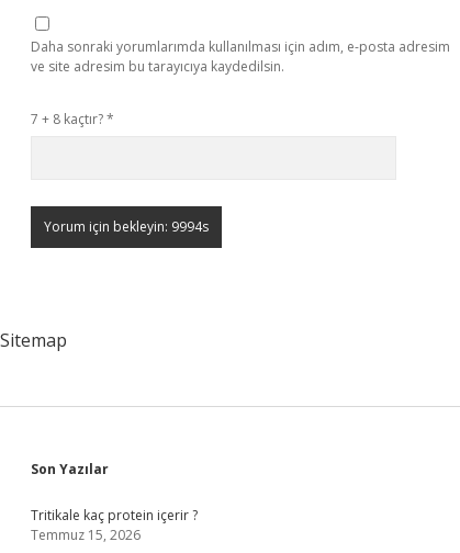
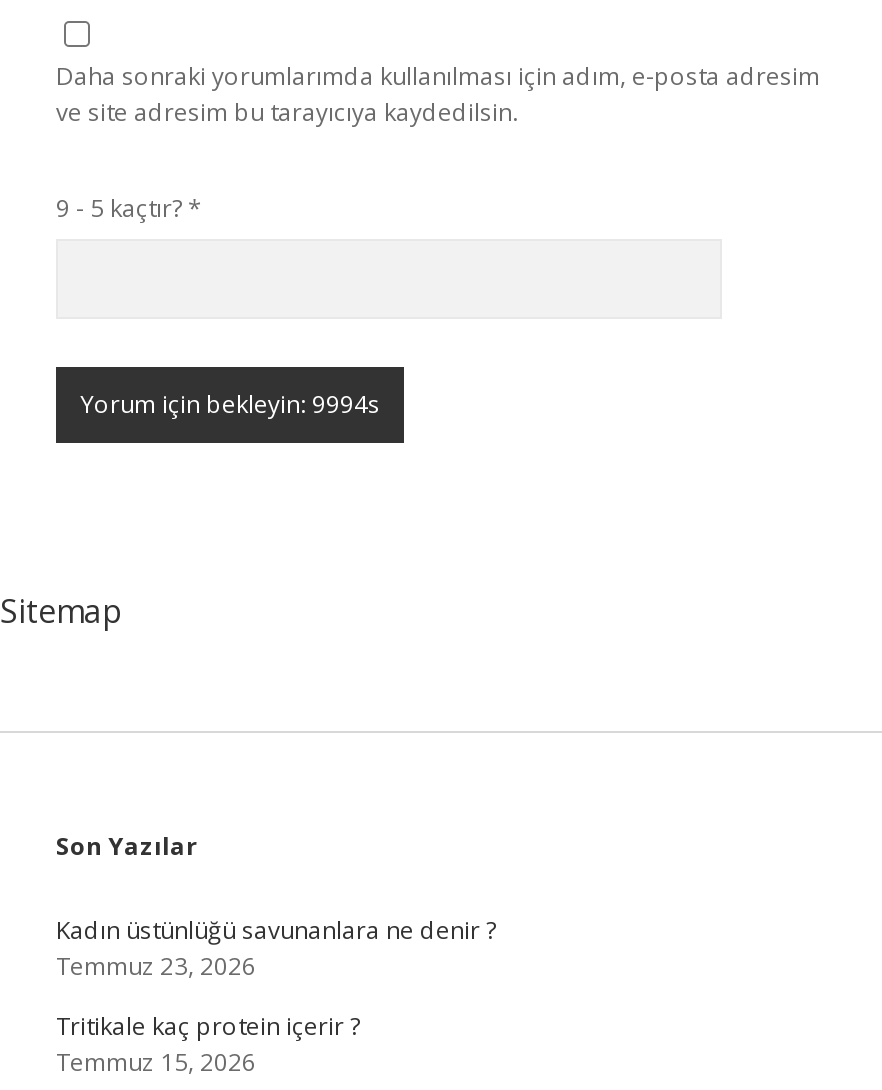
[31,110,114,128] 7 + 8 kaçtır? * -> [56,191,202,225] 9 - 5 kaçtır? *
none -> [56,913,496,983] Kadın üstünlüğü savunanlara ne denir ? | Temmuz 23, 2026

